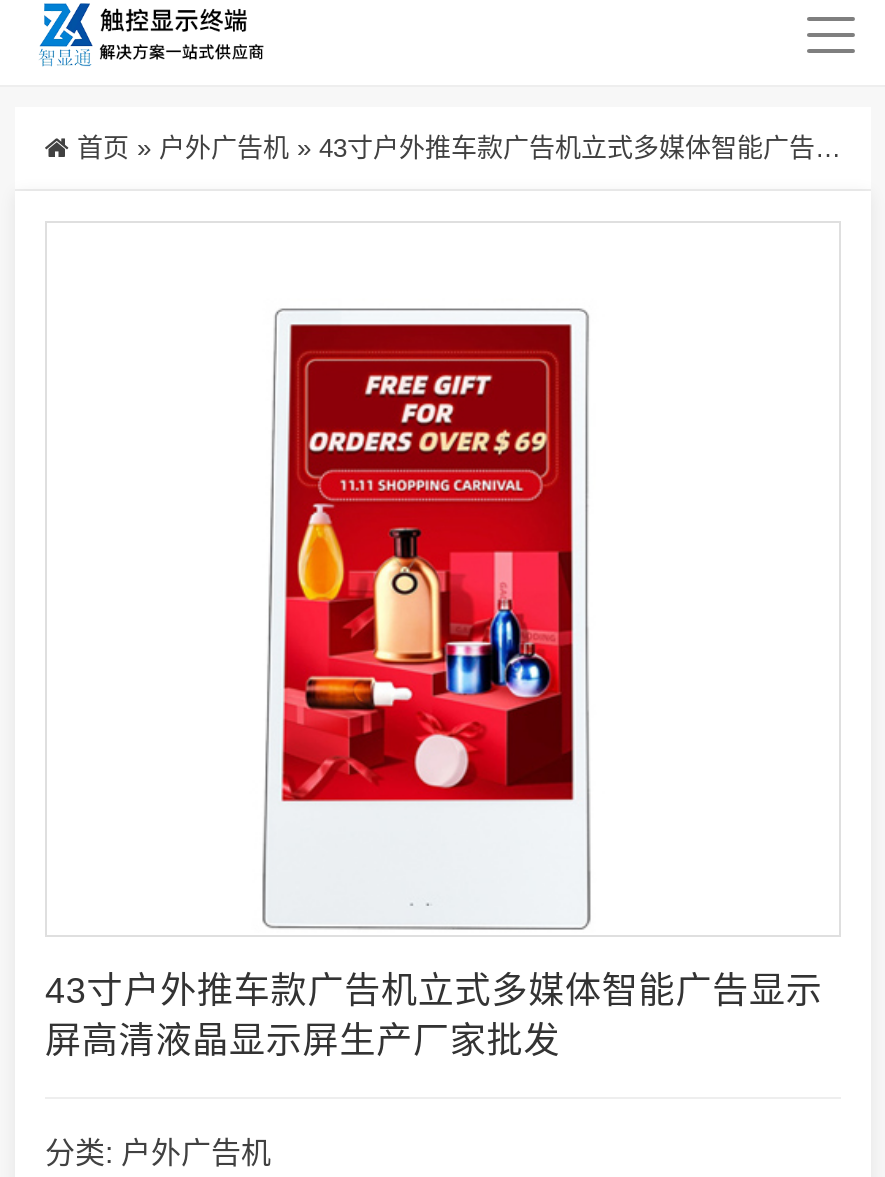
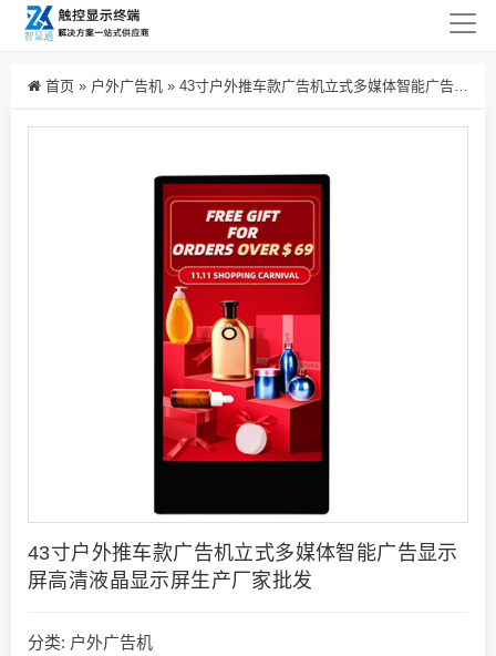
[261,309,591,931] [image] -> [148,174,331,519] [image]

